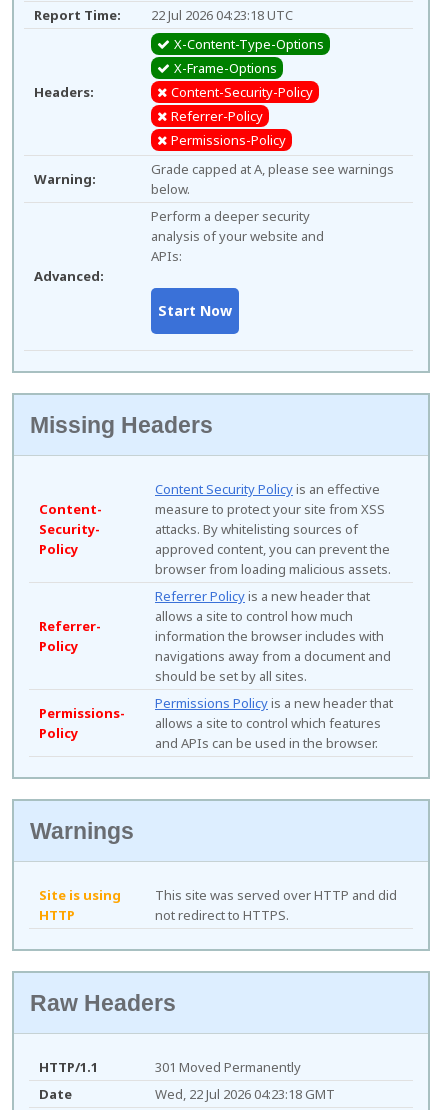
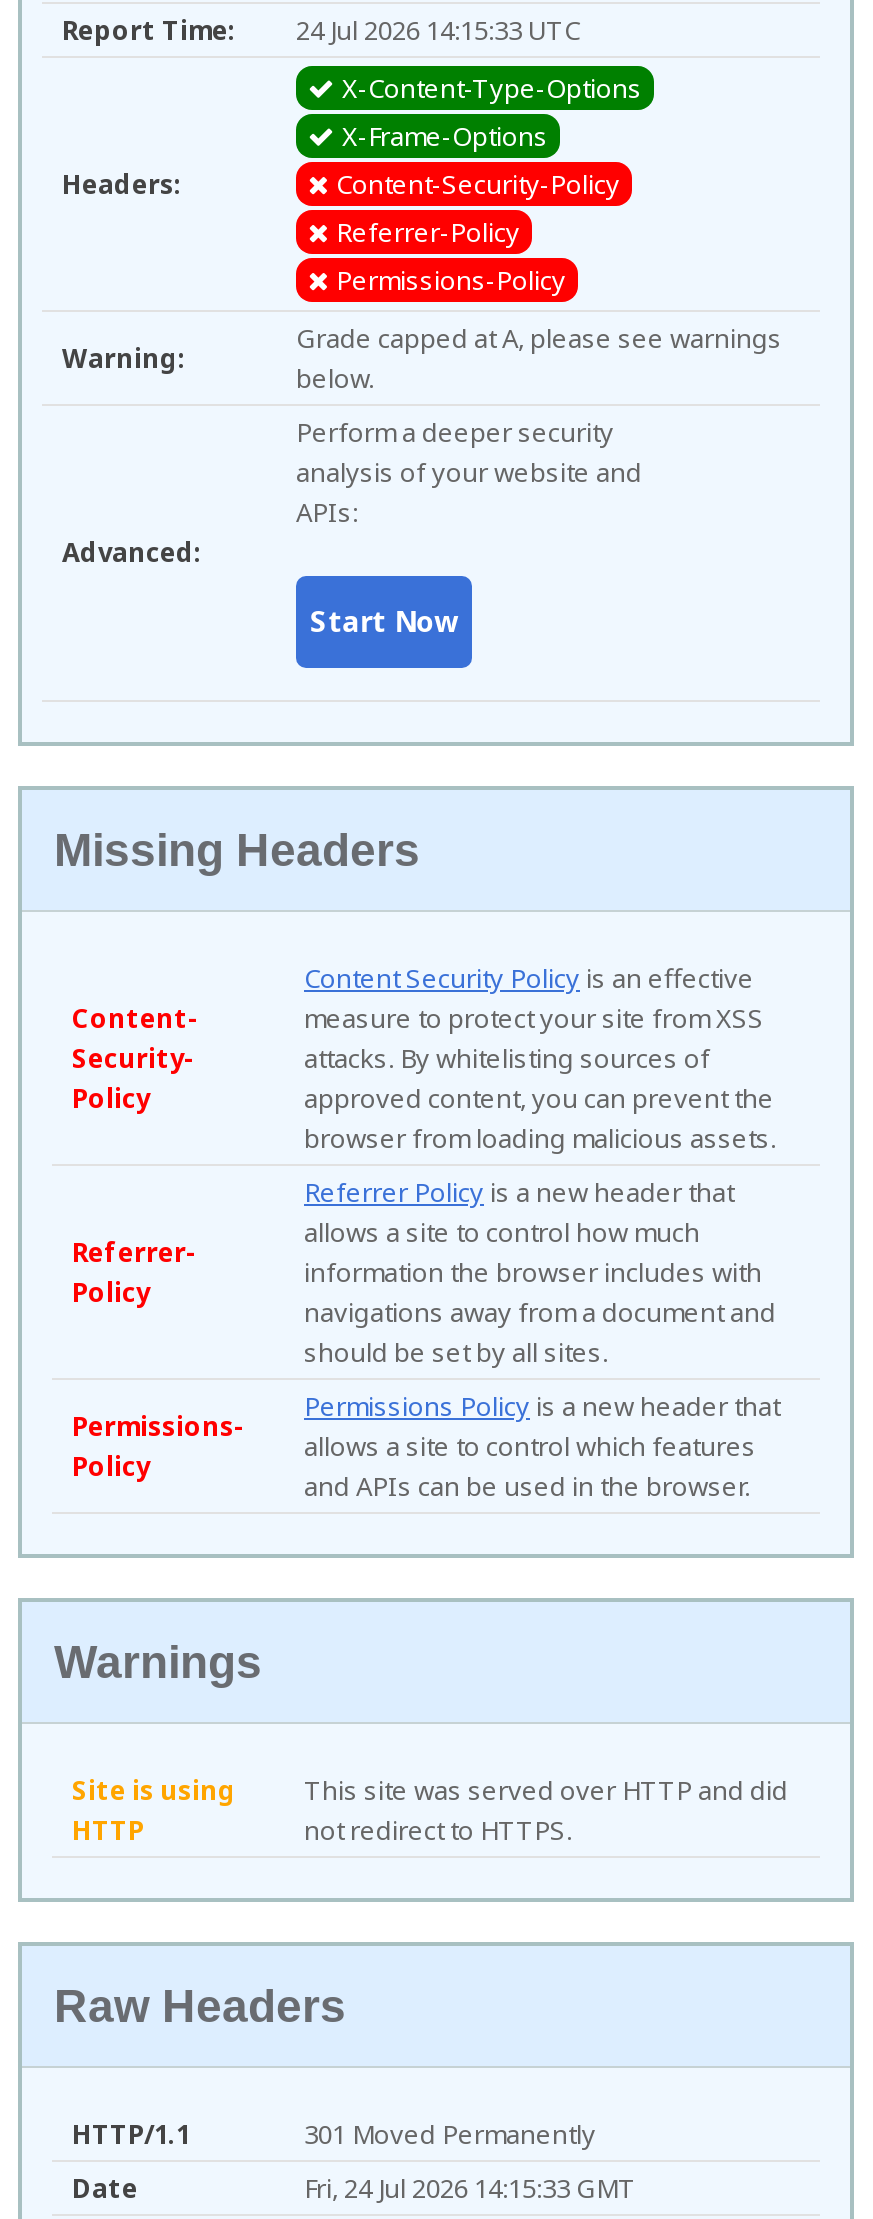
[34,6,293,24] Report Time: 22 Jul 2026 04:23:18 UTC -> [62,13,580,49] Report Time: 24 Jul 2026 14:15:33 UTC
[155,1085,335,1103] Wed, 22 Jul 2026 04:23:18 GMT -> [304,2171,636,2207] Fri, 24 Jul 2026 14:15:33 GMT

